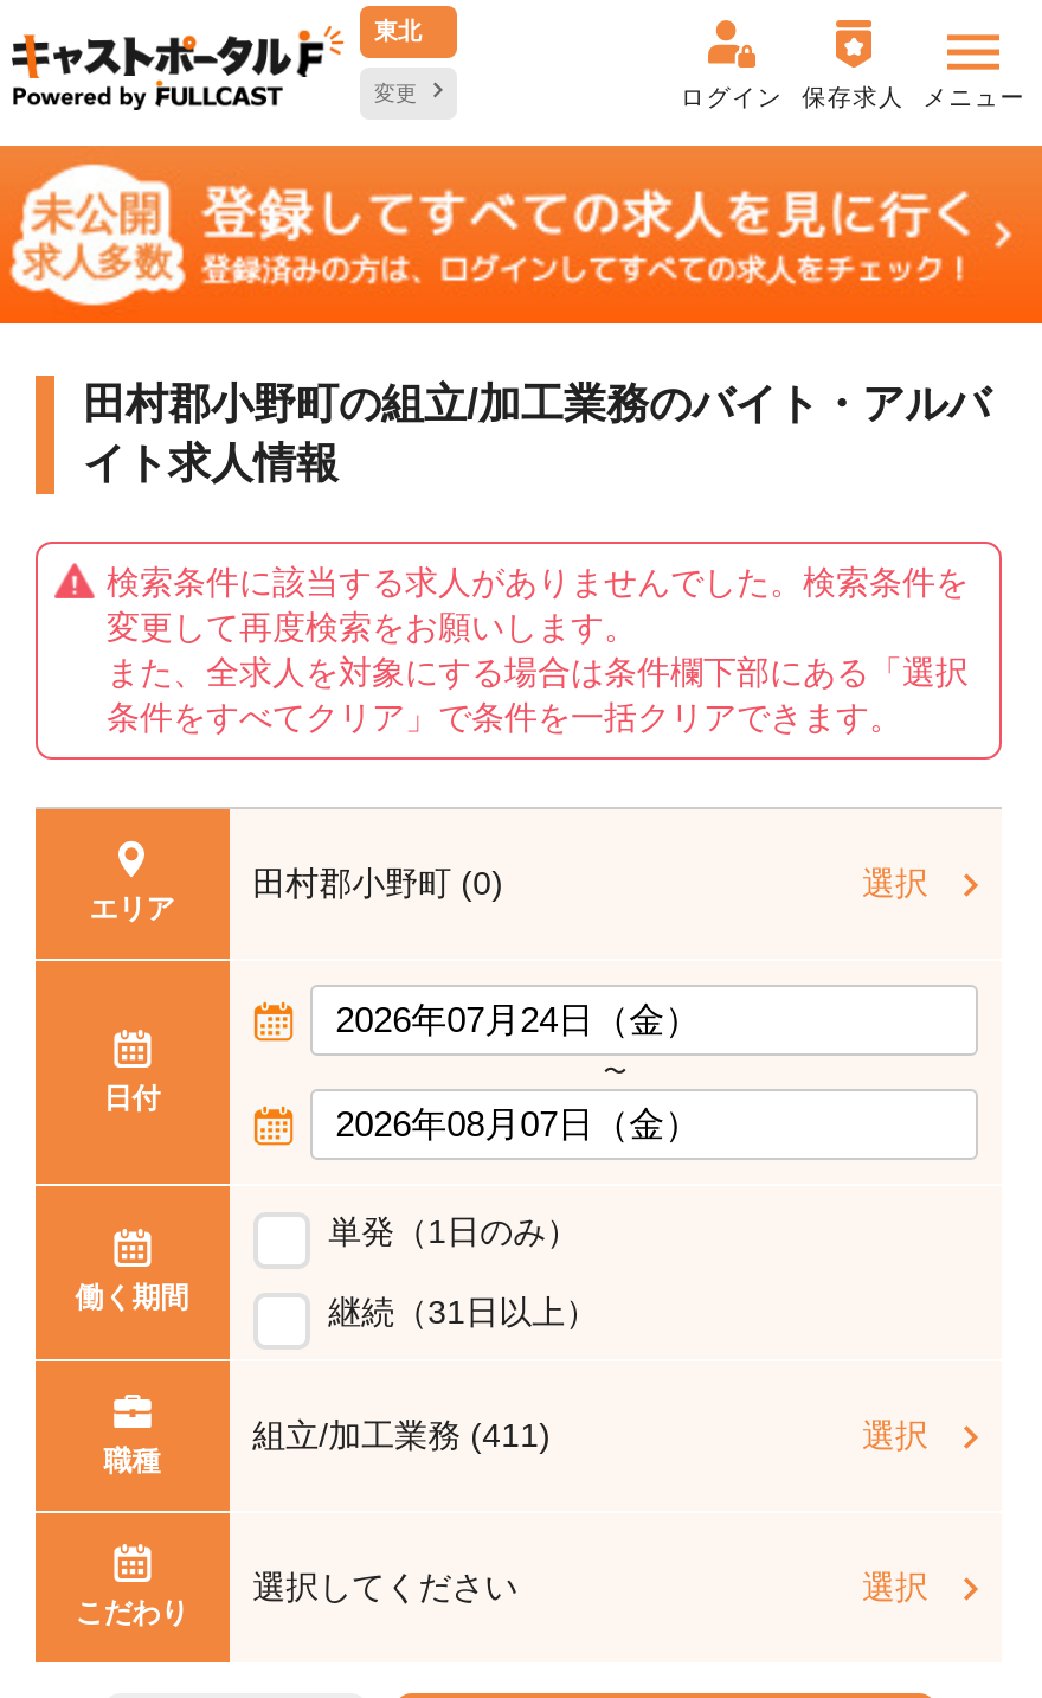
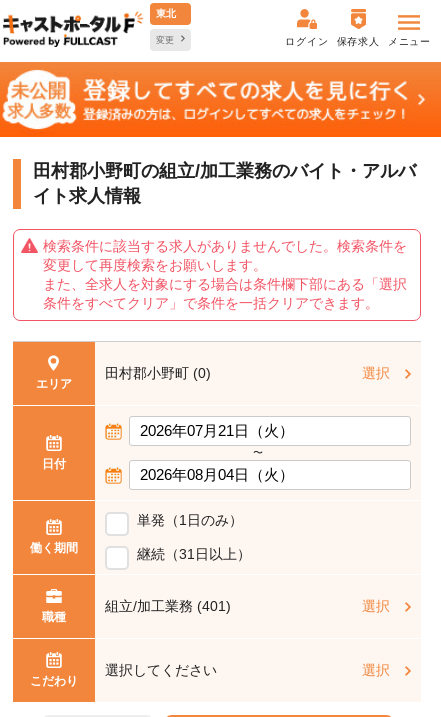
[252,1416,584,1454] 組立/加工業務 (411) -> [105,598,245,614] 組立/加工業務 (401)

